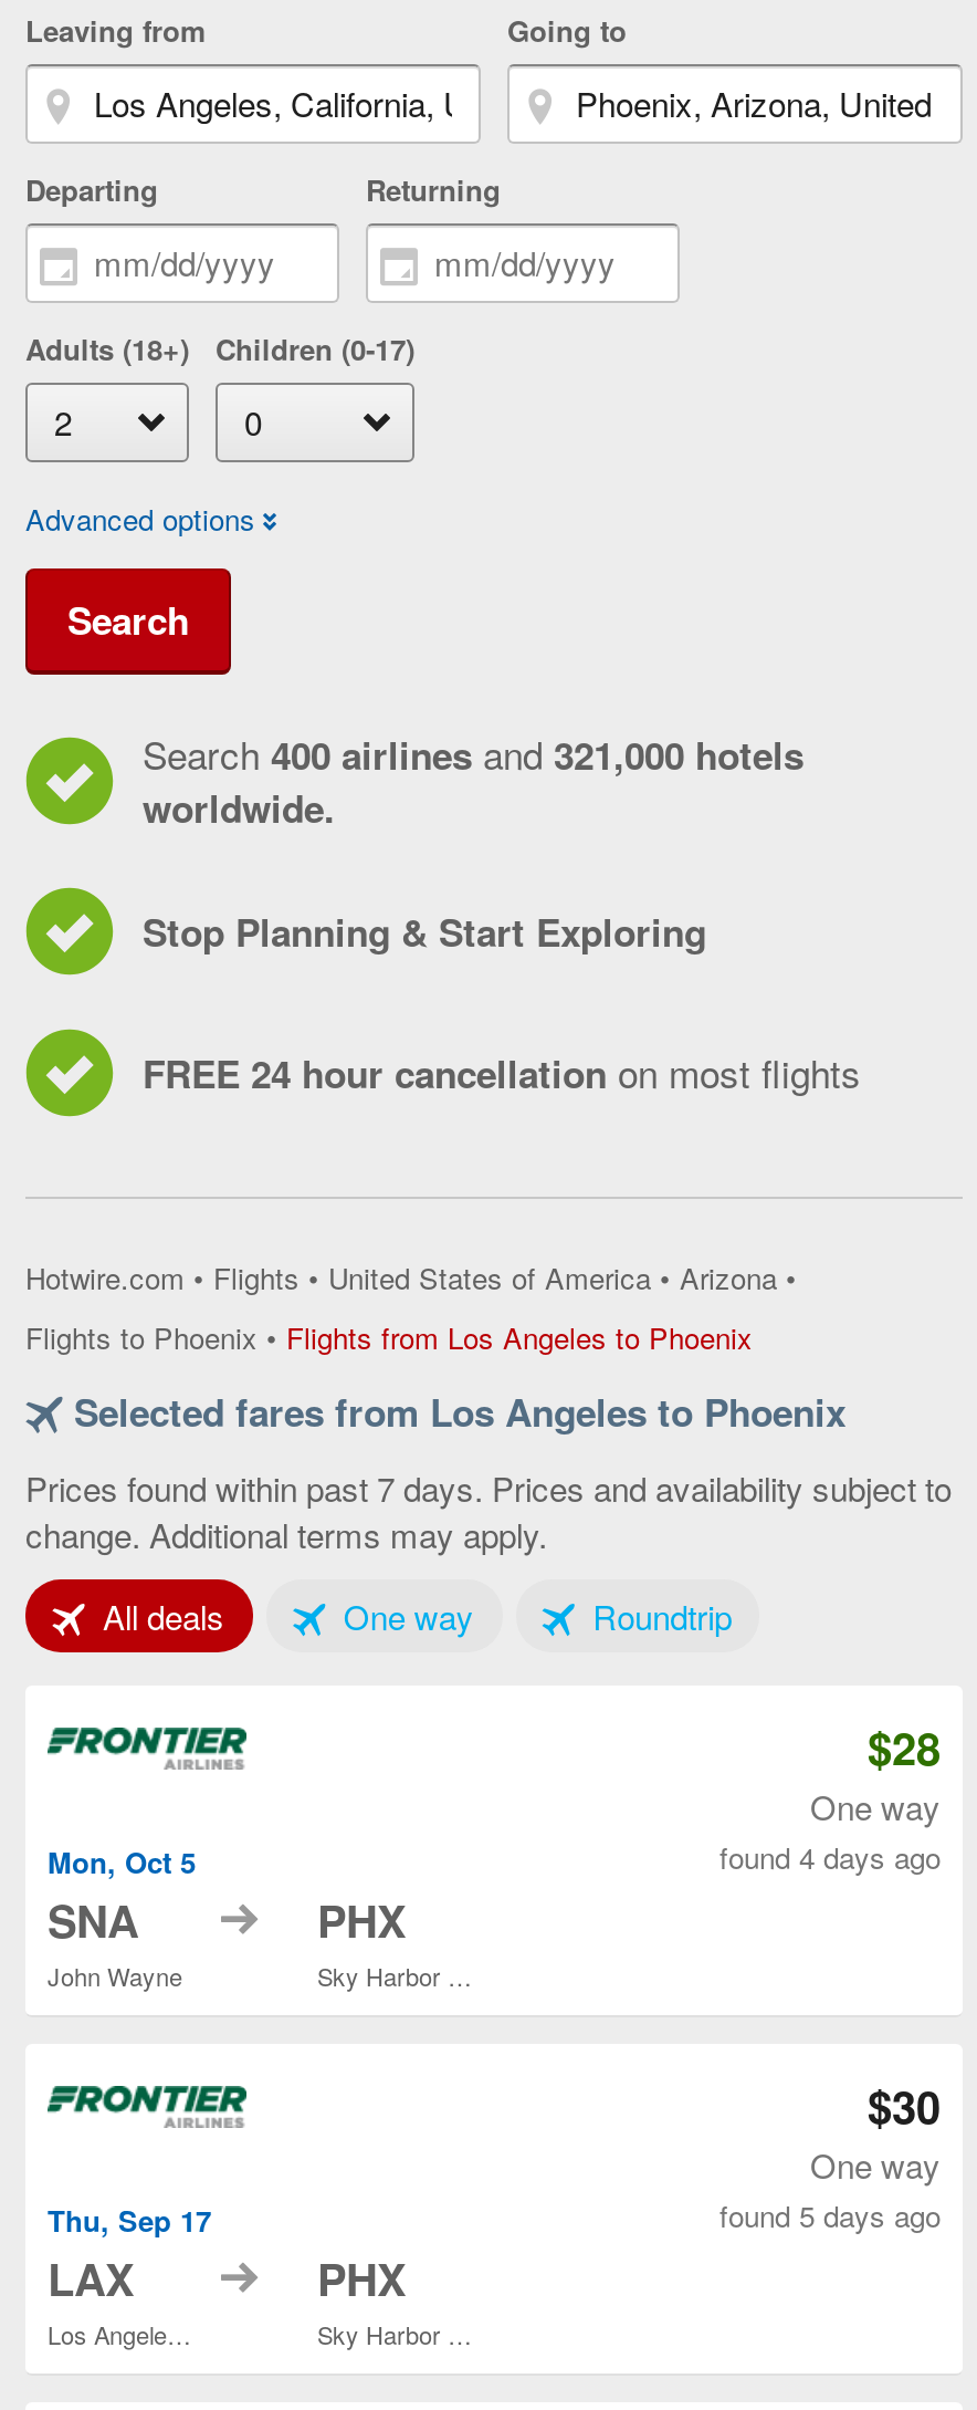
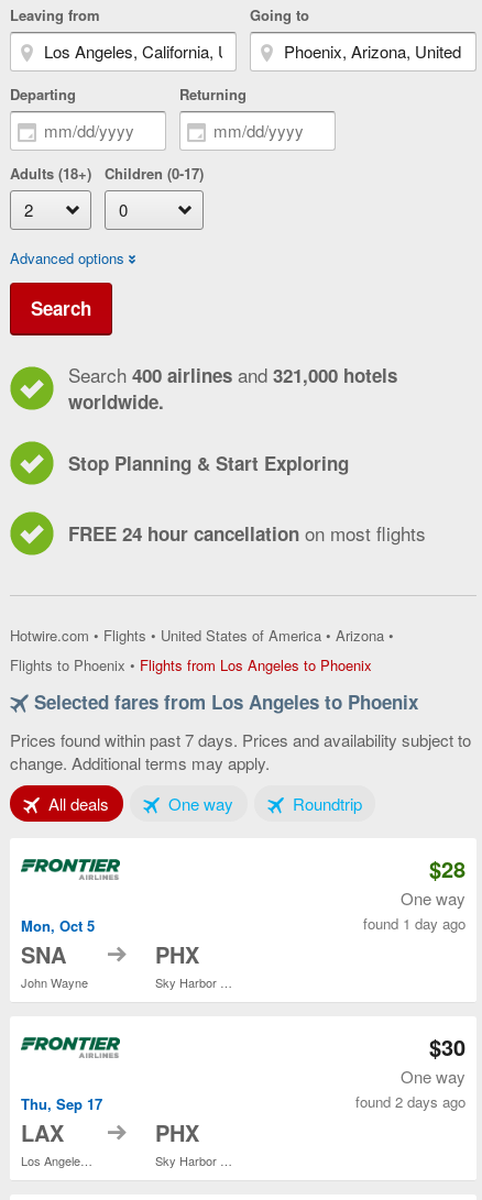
[719,1837,941,1879] found 4 days ago -> [363,913,465,934] found 1 day ago
[719,2195,941,2237] found 5 days ago -> [355,1092,465,1112] found 2 days ago

